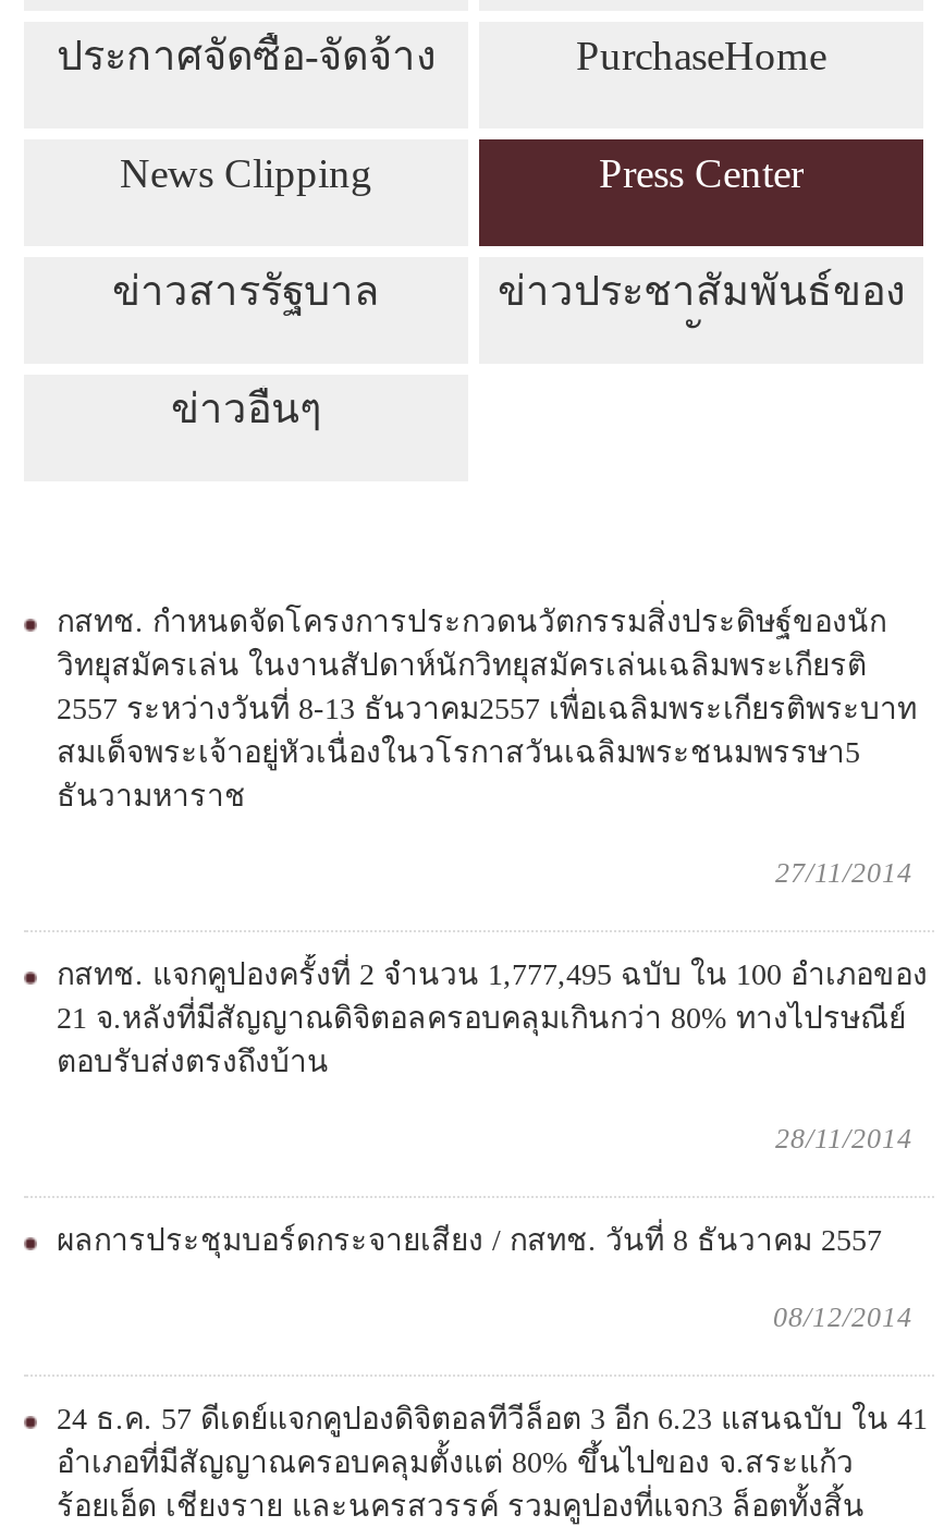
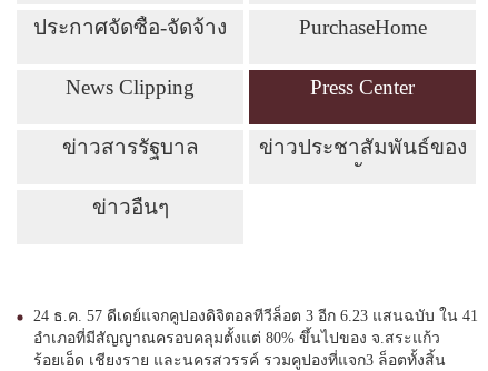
[57,605,928,1332] กสทช. กำหนดจัดโครงการประกวดนวัตกรรมสิ่งประดิษฐ์ของนัก | วิทยุสมัครเล่น ในงานสัปดาห์นักวิทยุสมัครเล่นเฉลิมพระเกียรติ | 2557 ระหว่างวันที่ 8-13 ธันวาคม2557 เพื่อเฉลิมพระเกียรติพระบาท | สมเด็จพระเจ้าอยู่หัวเนื่องในวโรกาสวันเฉลิมพระชนมพรรษา5 | ธันวามหาราช | 27/11/2014 | กสทช. แจกคูปองครั้งที่ 2 จำนวน 1,777,495 ฉบับ ใน 100 อำเภอของ | 21 จ.หลังที่มีสัญญาณดิจิตอลครอบคลุมเกินกว่า 80% ทางไปรษณีย์ | ตอบรับส่งตรงถึงบ้าน | 28/11/2014 | ผลการประชุมบอร์ดกระจายเสียง / กสทช. วันที่ 8 ธันวาคม 2557 | 08/12/2014 -> none

